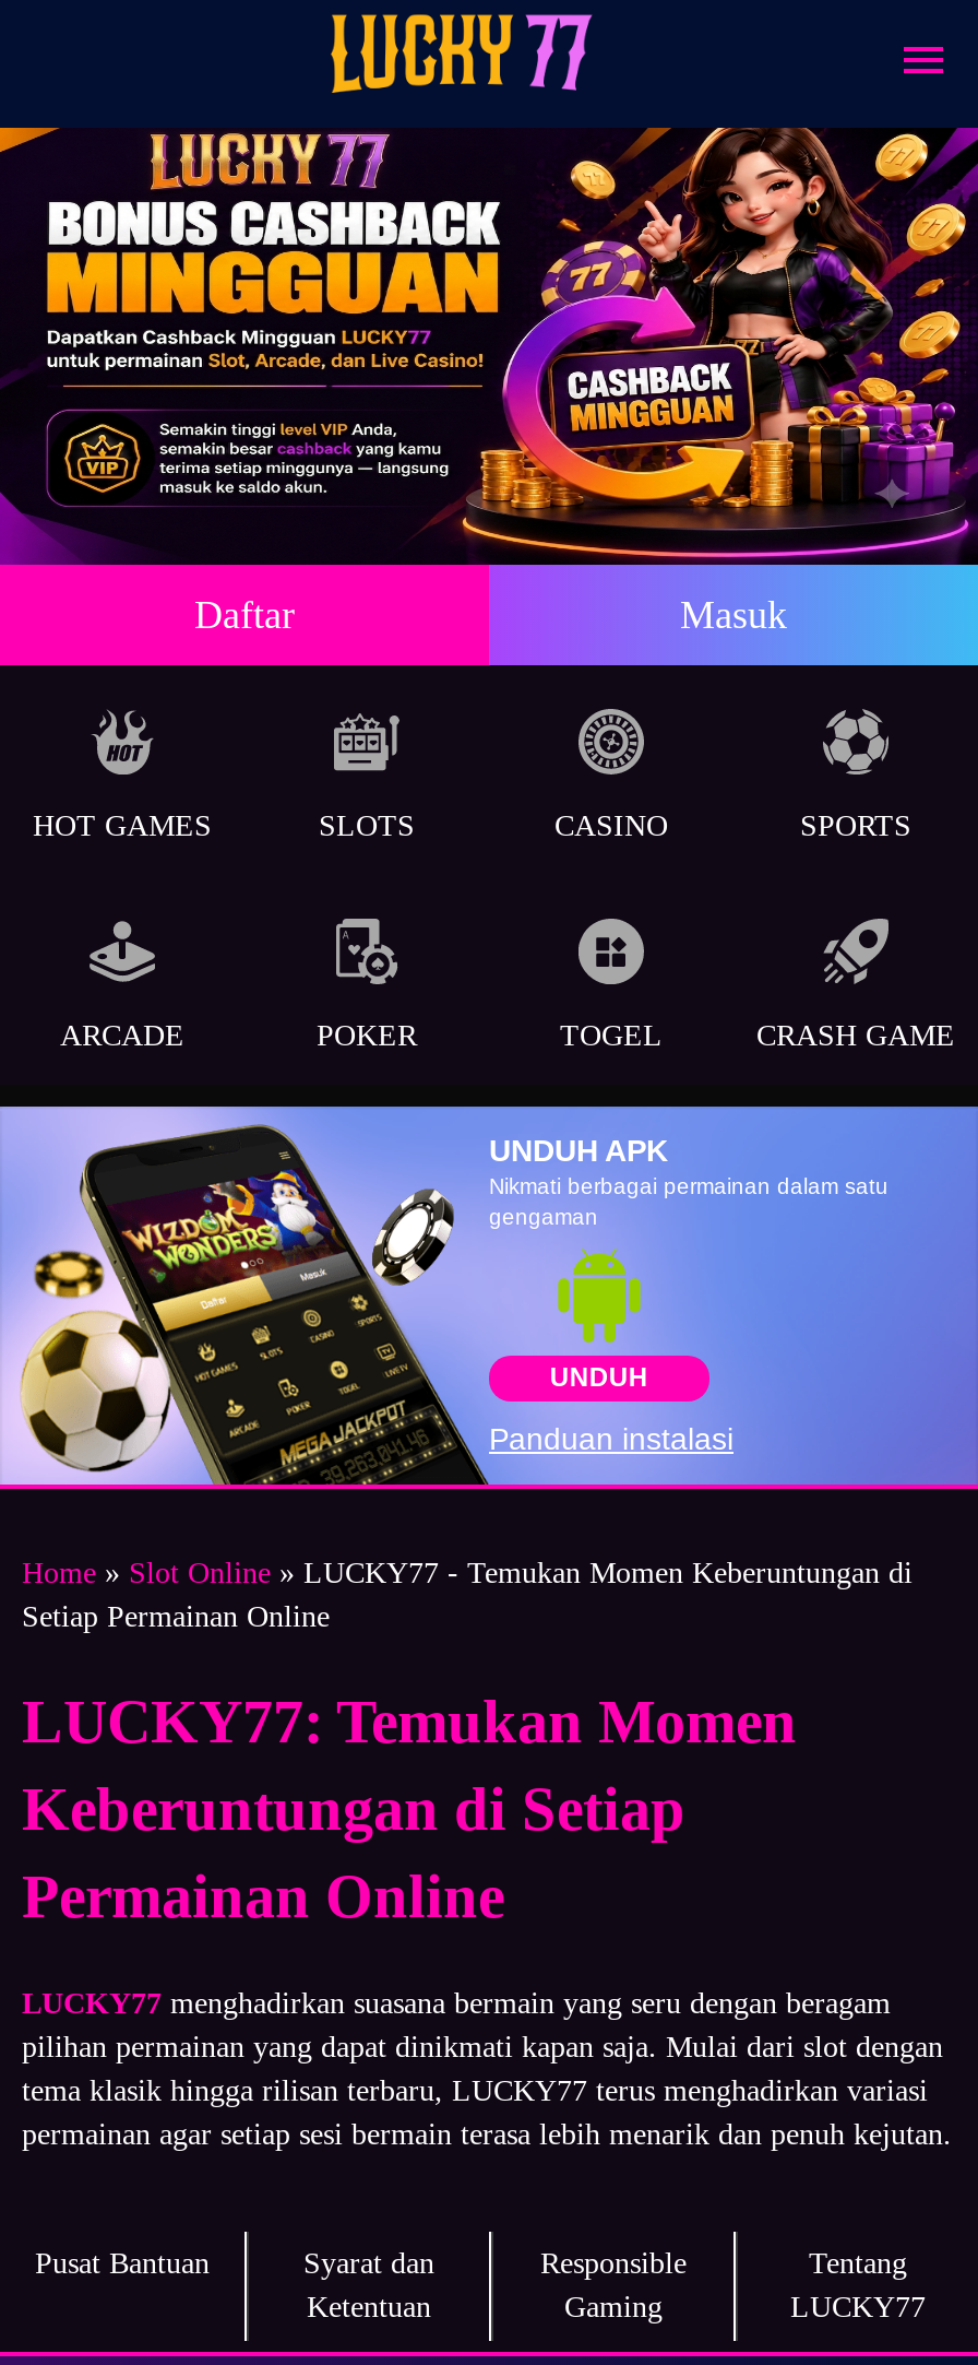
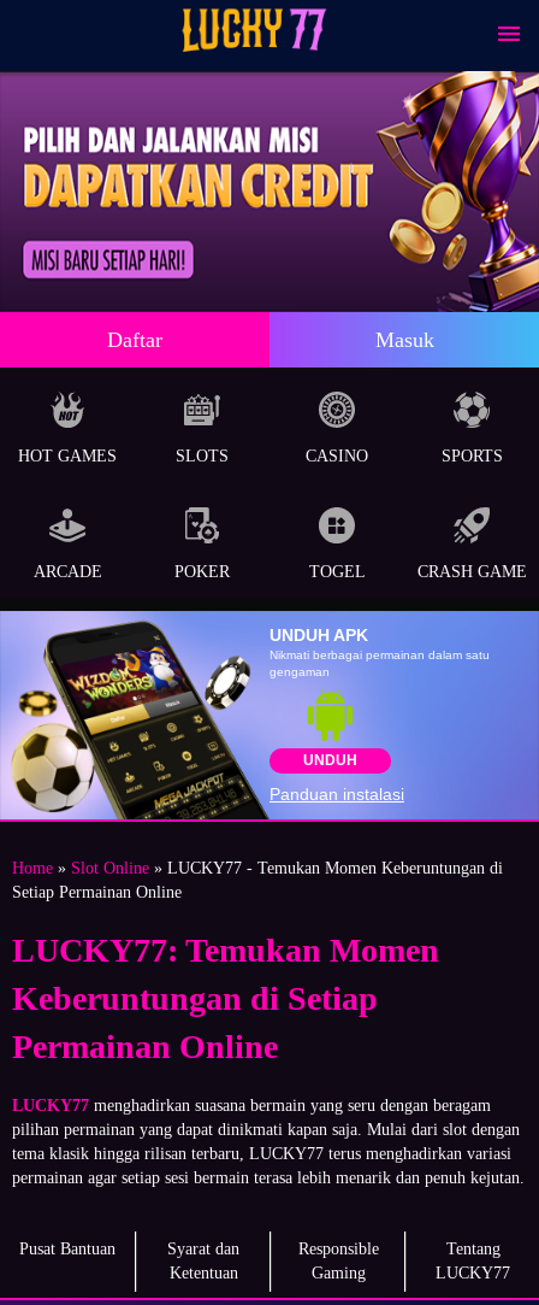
[7,126,971,565] [image] -> [4,70,535,312] [image]

